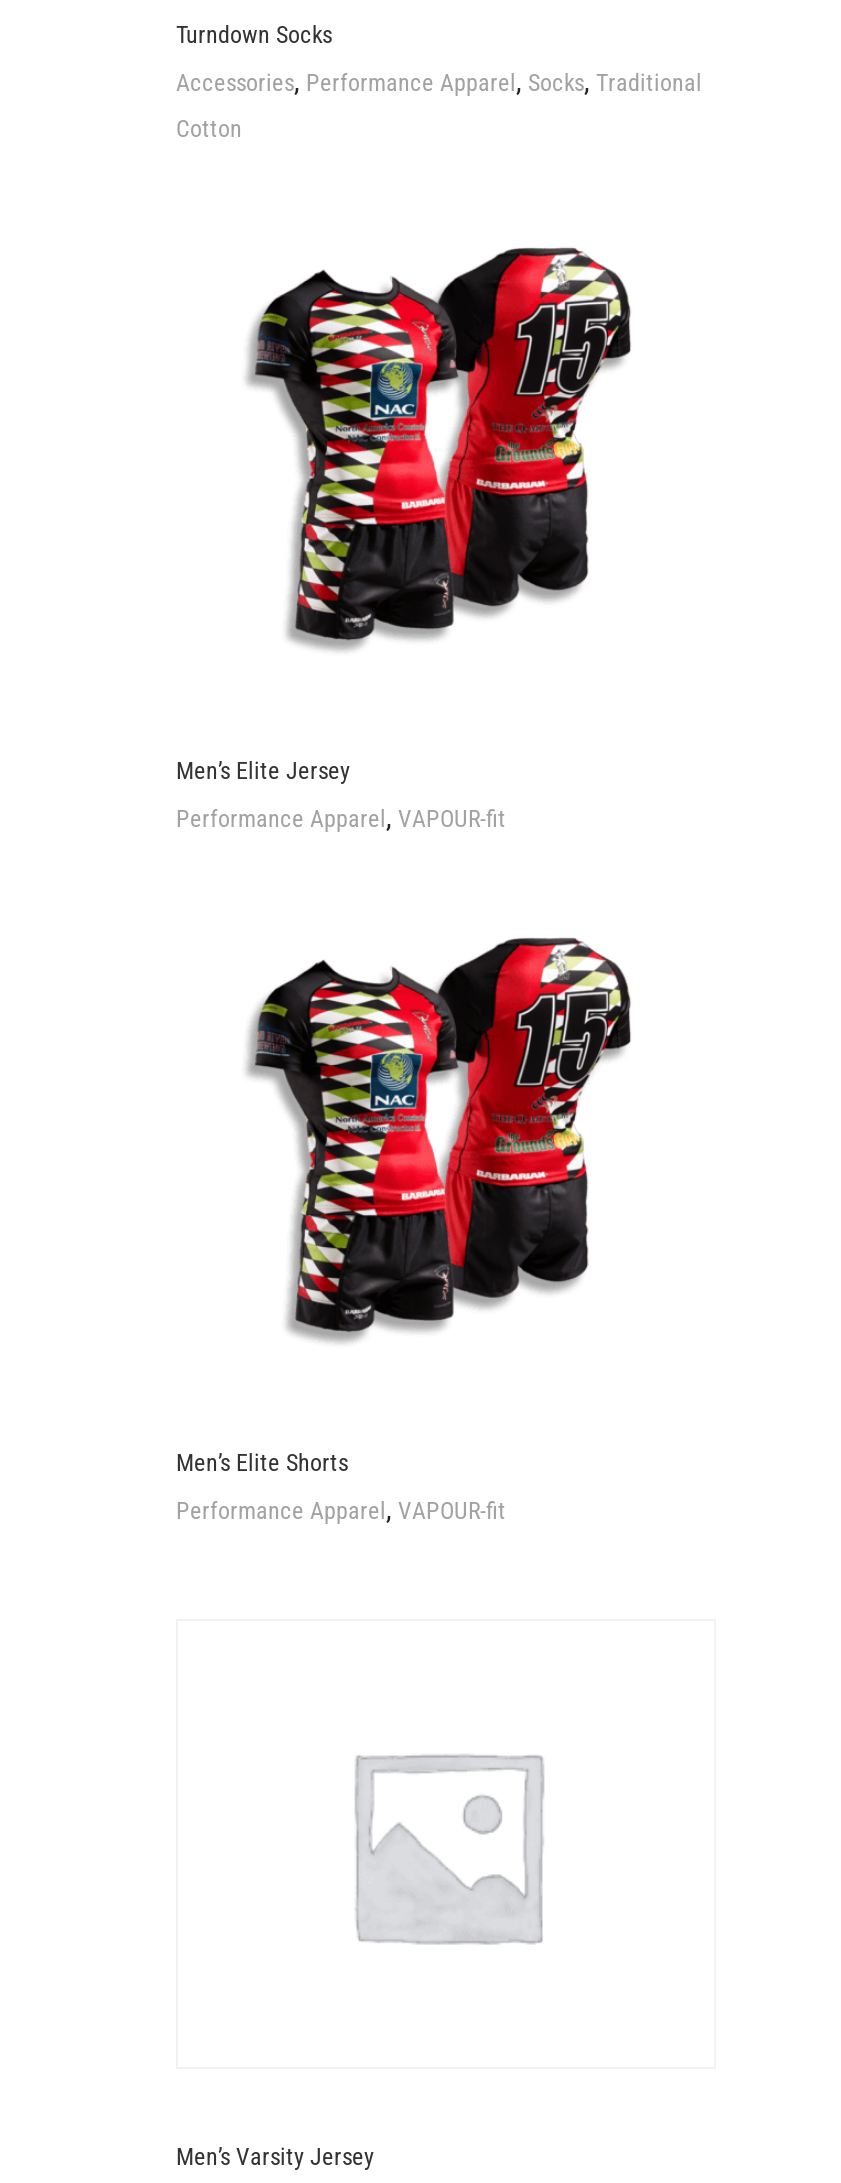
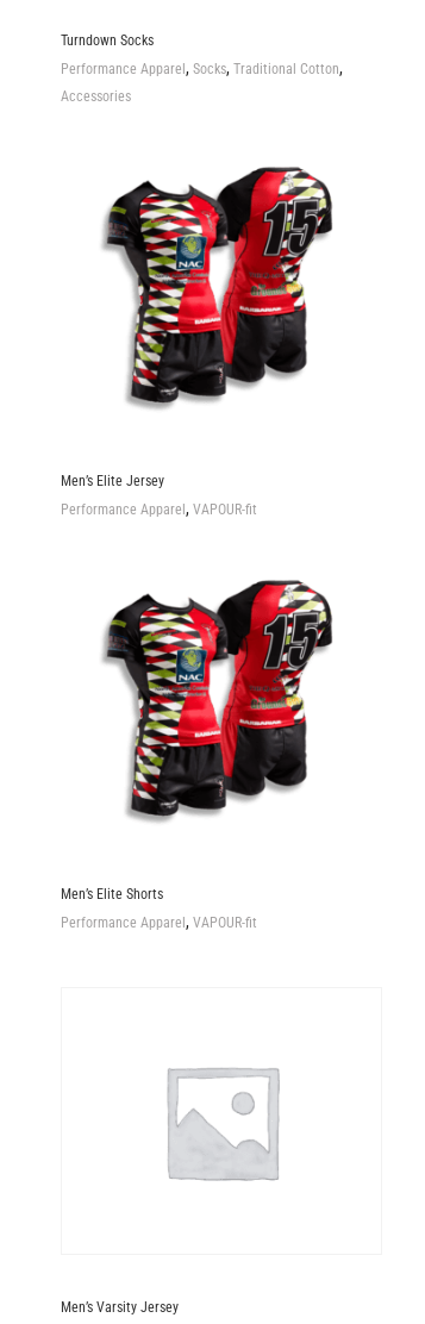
[176,64,702,96] Accessories, Performance Apparel, Socks, Traditional -> [61,58,343,77] Performance Apparel, Socks, Traditional Cotton,
[176,114,242,142] Cotton -> [61,88,131,105] Accessories

